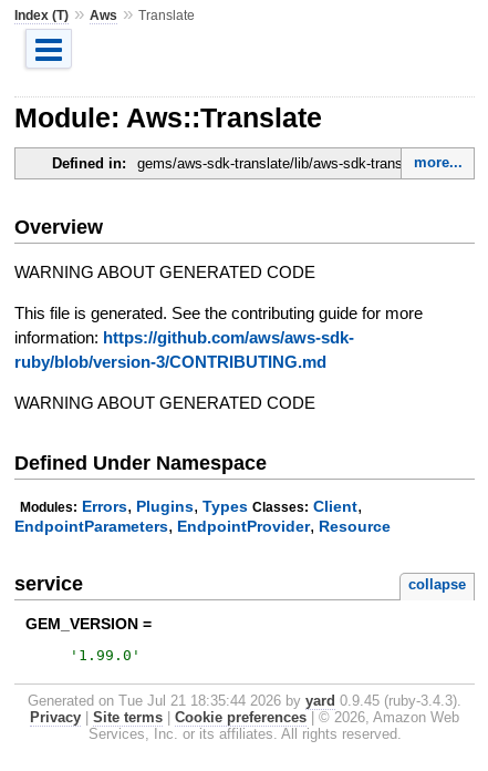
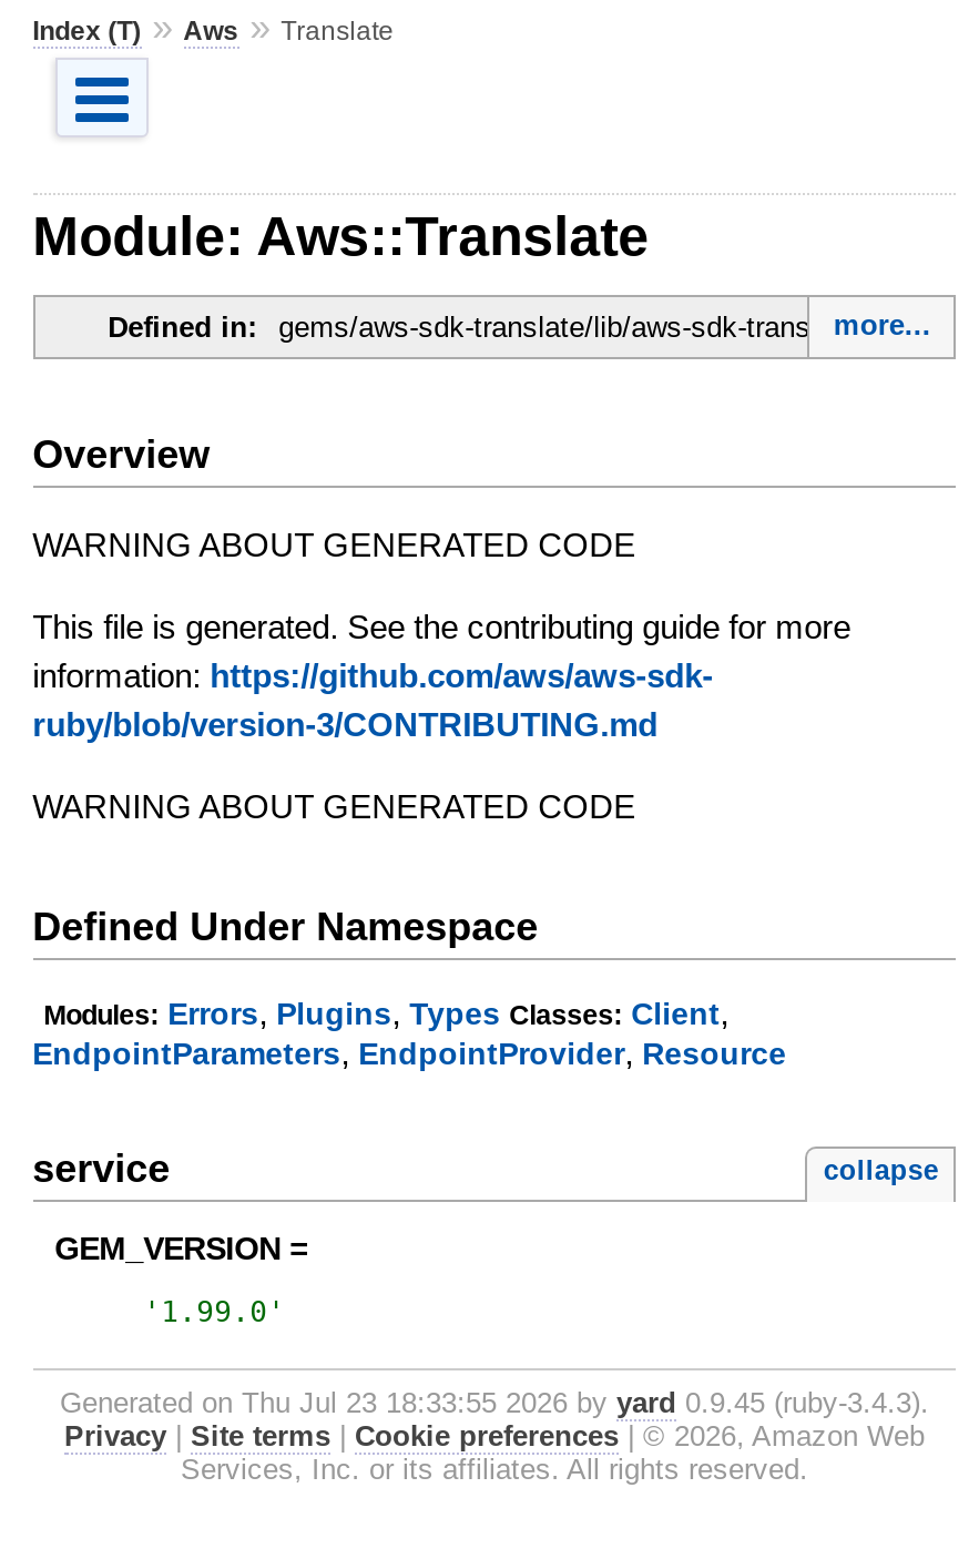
[28,692,461,709] Generated on Tue Jul 21 18:35:44 2026 by yard 0.9.45 (ruby-3.4.3). -> [60,1386,929,1419] Generated on Thu Jul 23 18:33:55 2026 by yard 0.9.45 (ruby-3.4.3).

